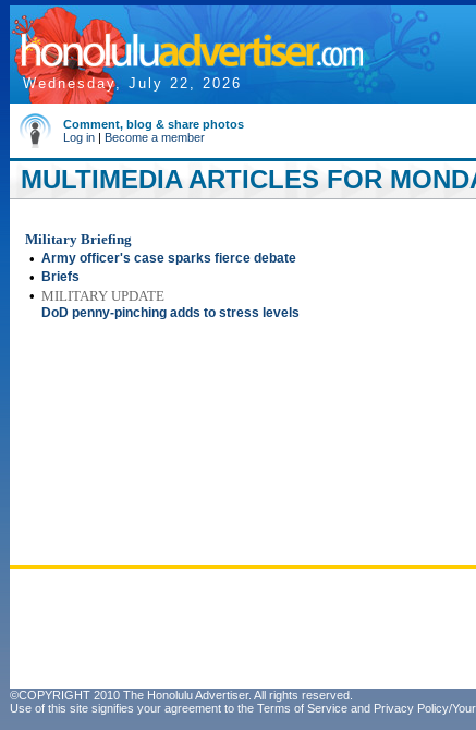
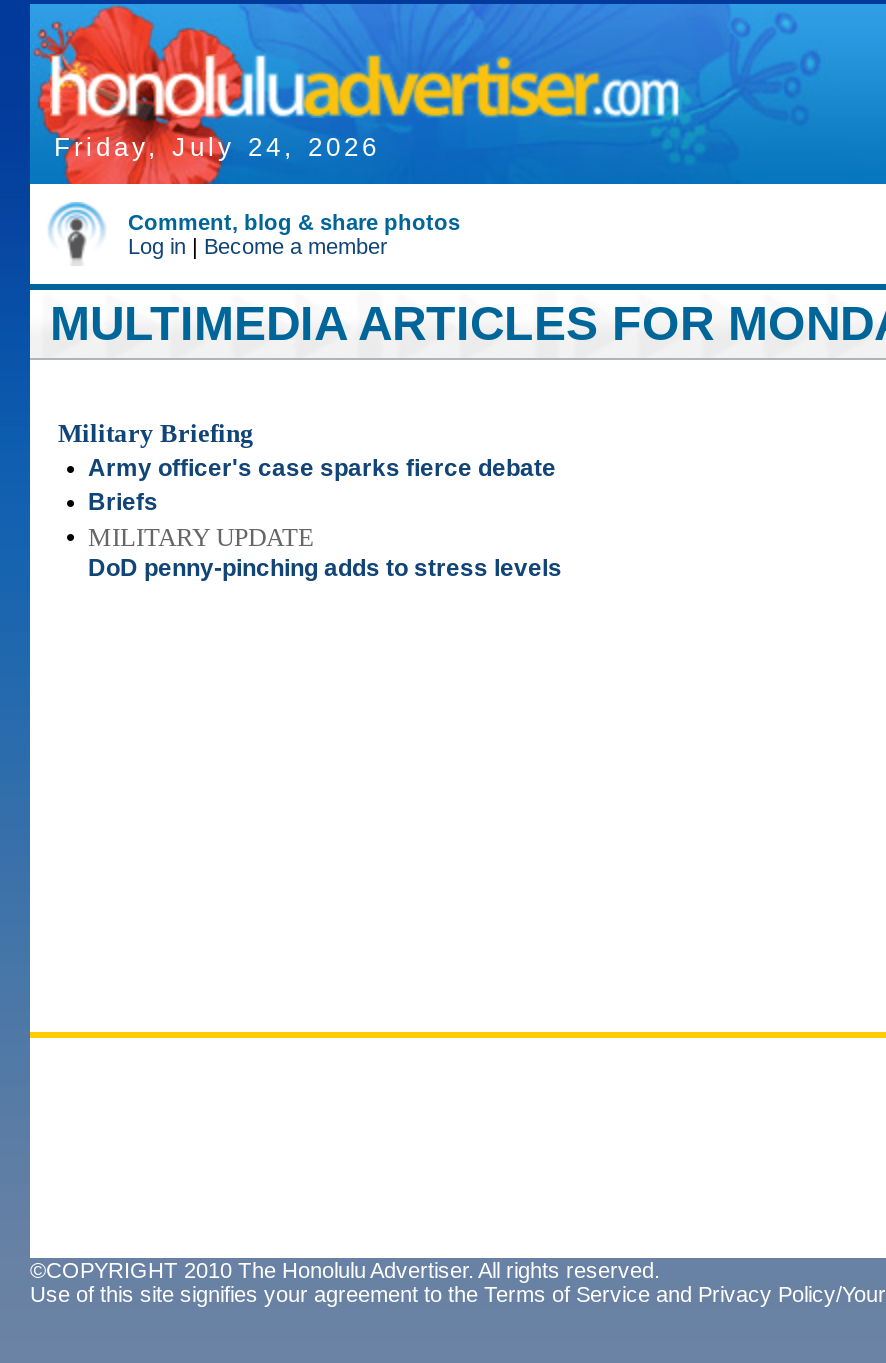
[23,75,242,92] Wednesday, July 22, 2026 -> [54,132,380,162] Friday, July 24, 2026

